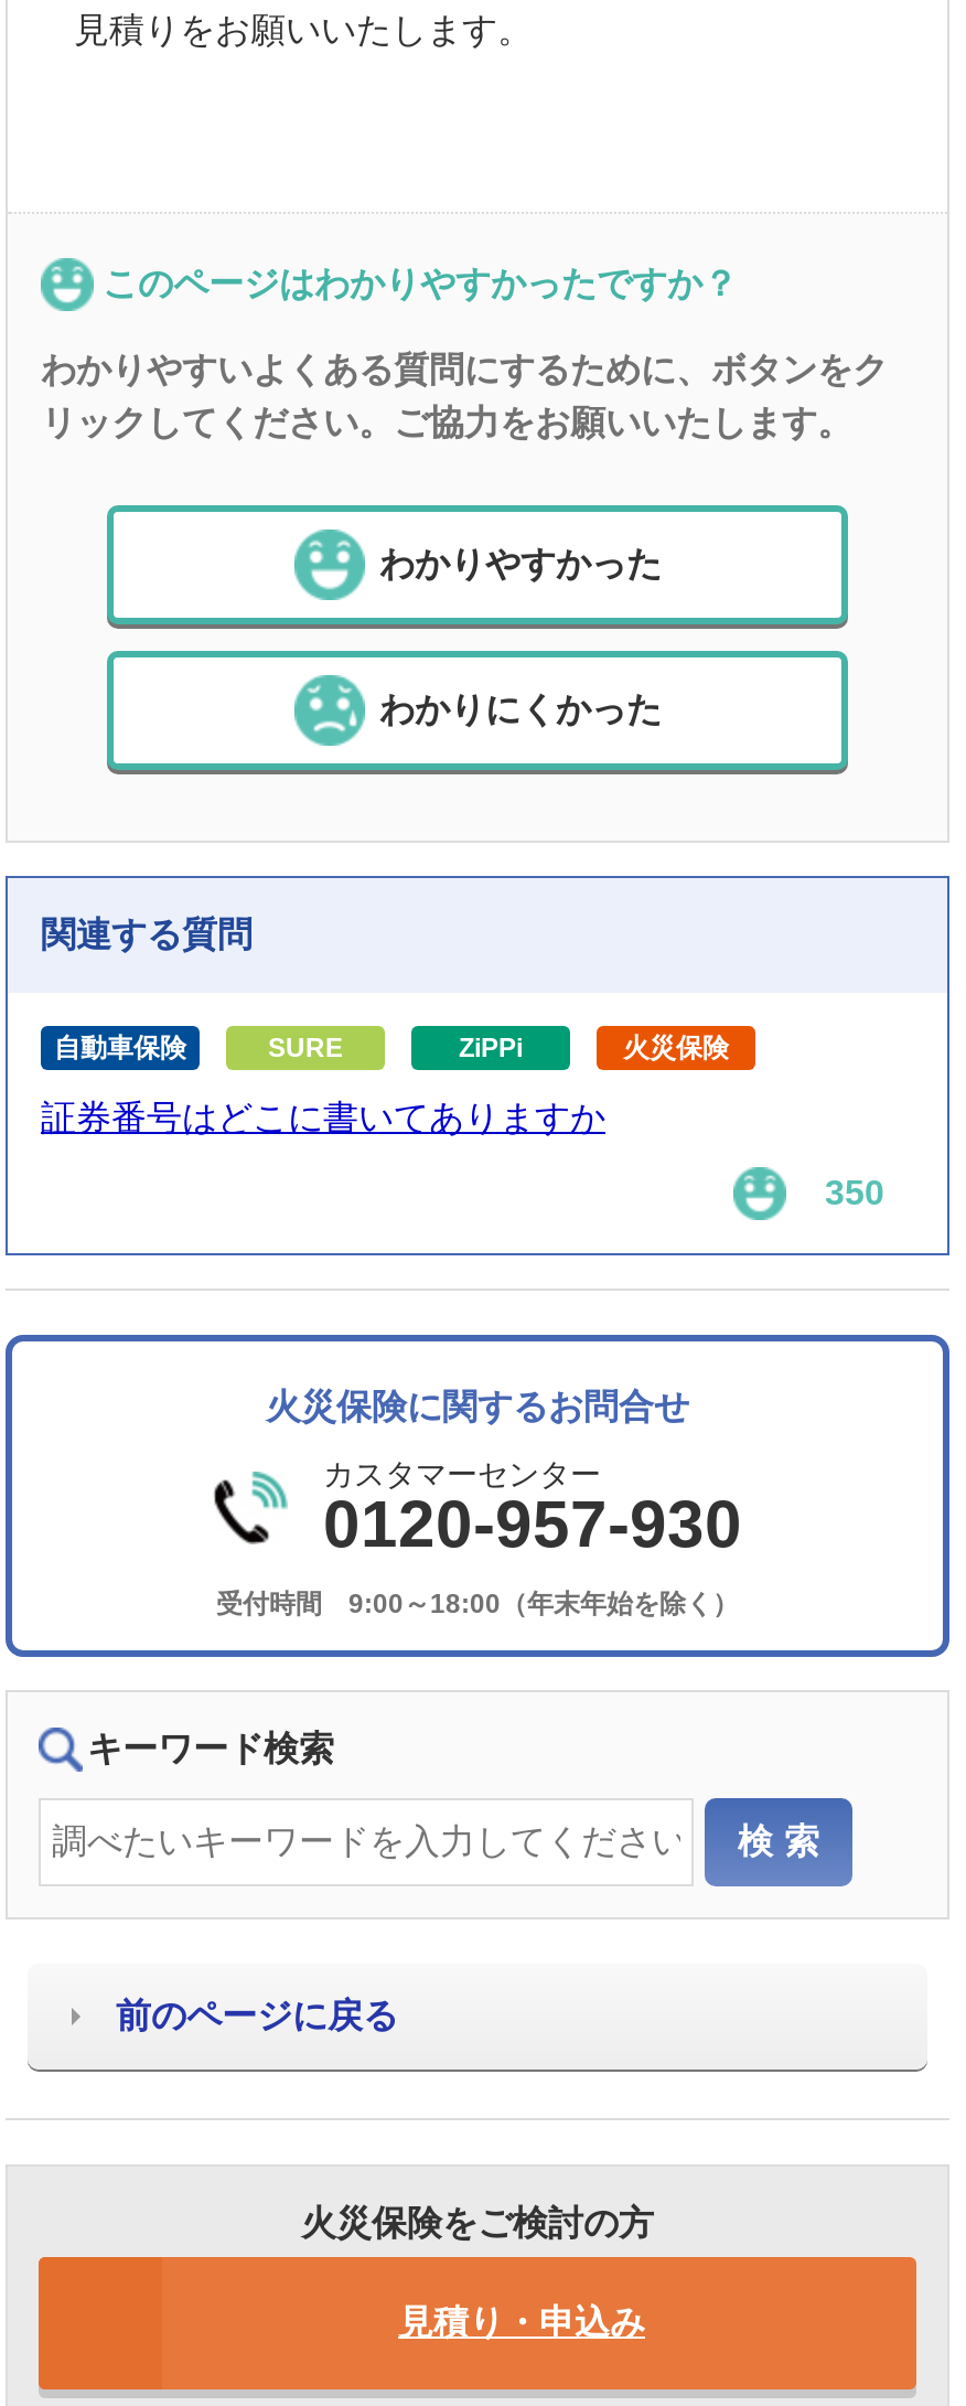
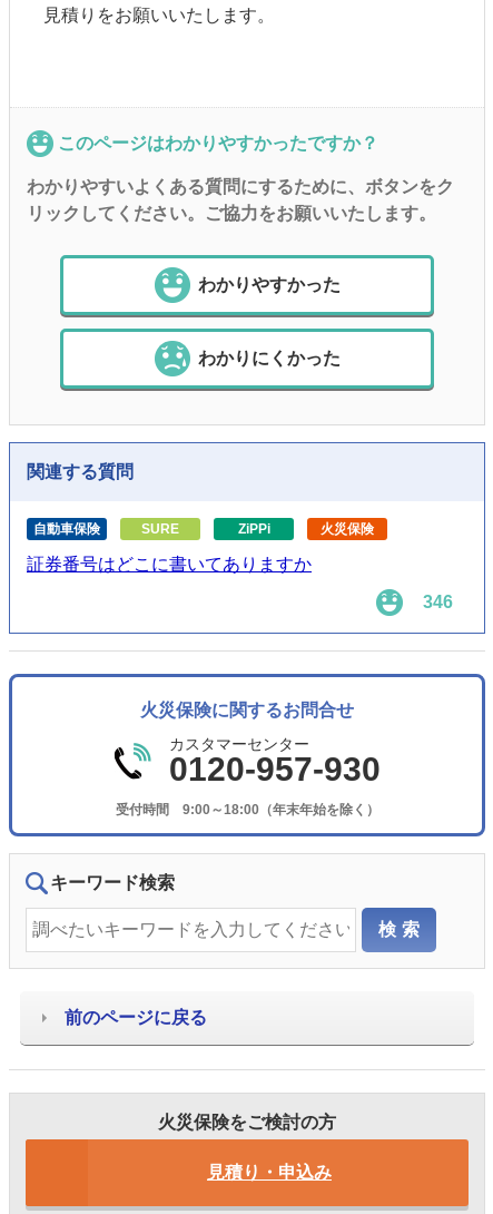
[825,1174,884,1211] 350 -> [422,593,452,611] 346

